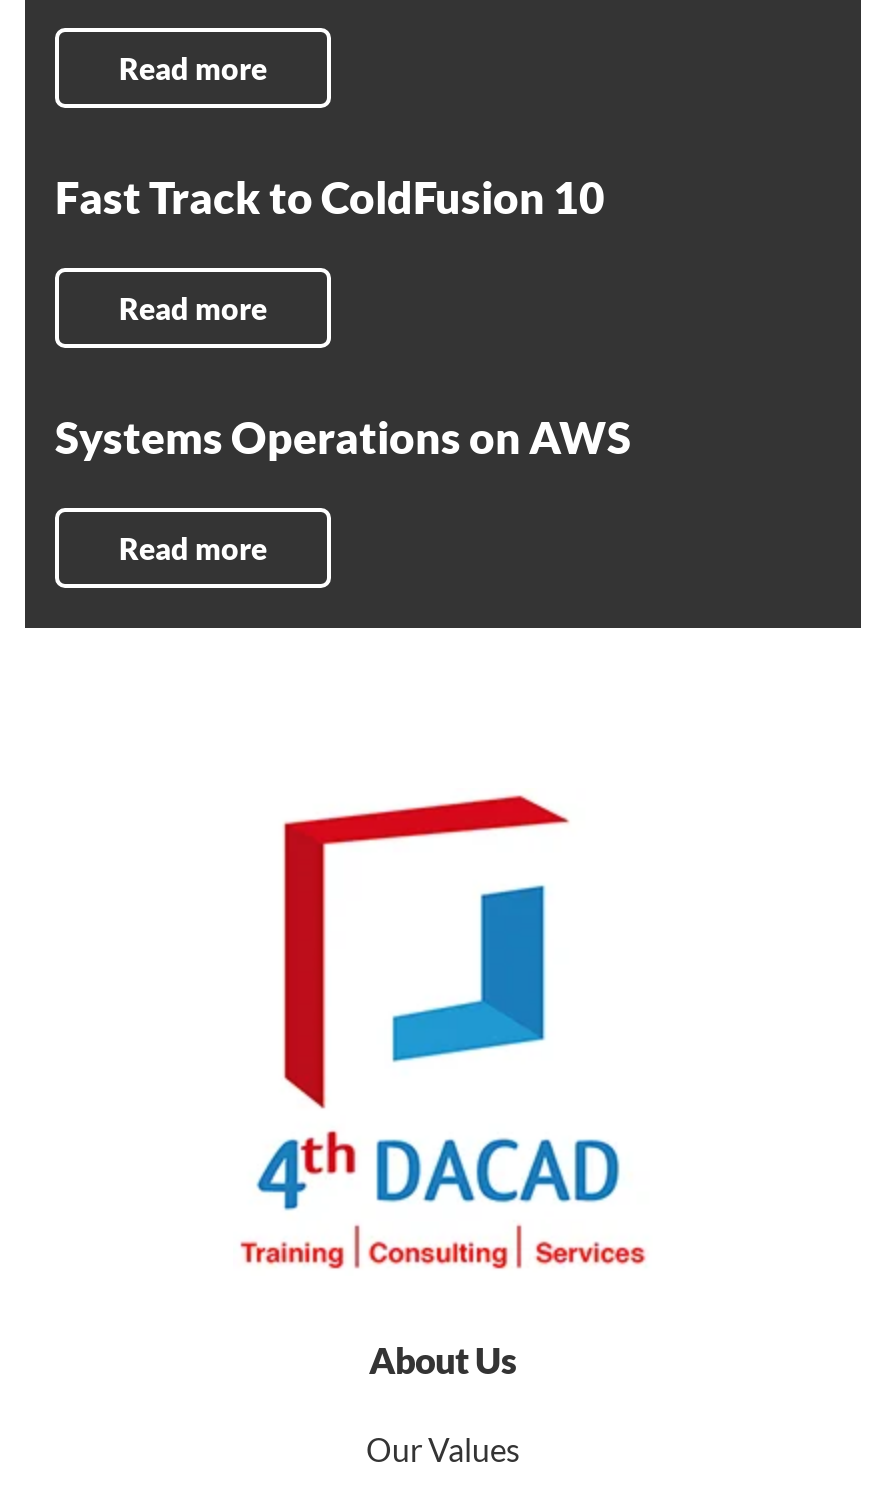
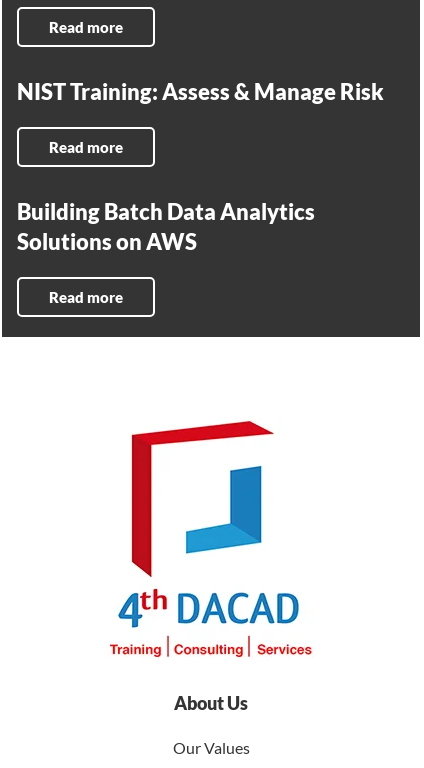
[55,170,605,224] Fast Track to ColdFusion 10 -> [17,78,384,105] NIST Training: Assess & Manage Risk
[55,410,631,464] Systems Operations on AWS -> [17,198,315,255] Building Batch Data Analytics | Solutions on AWS

